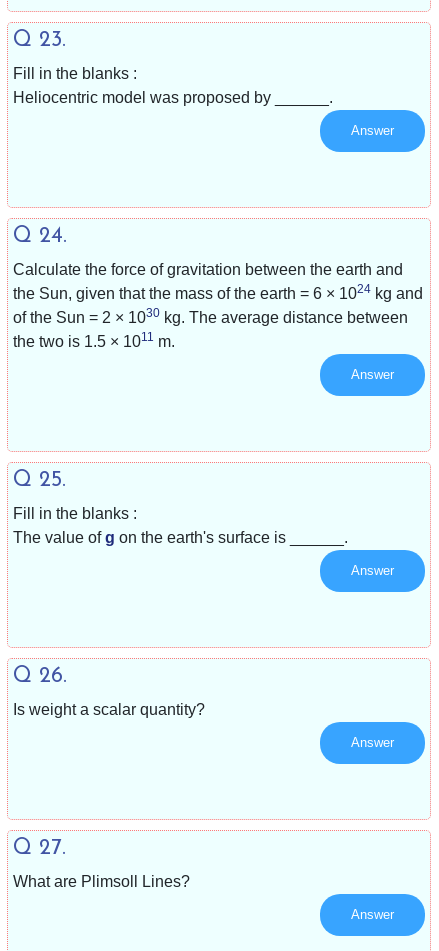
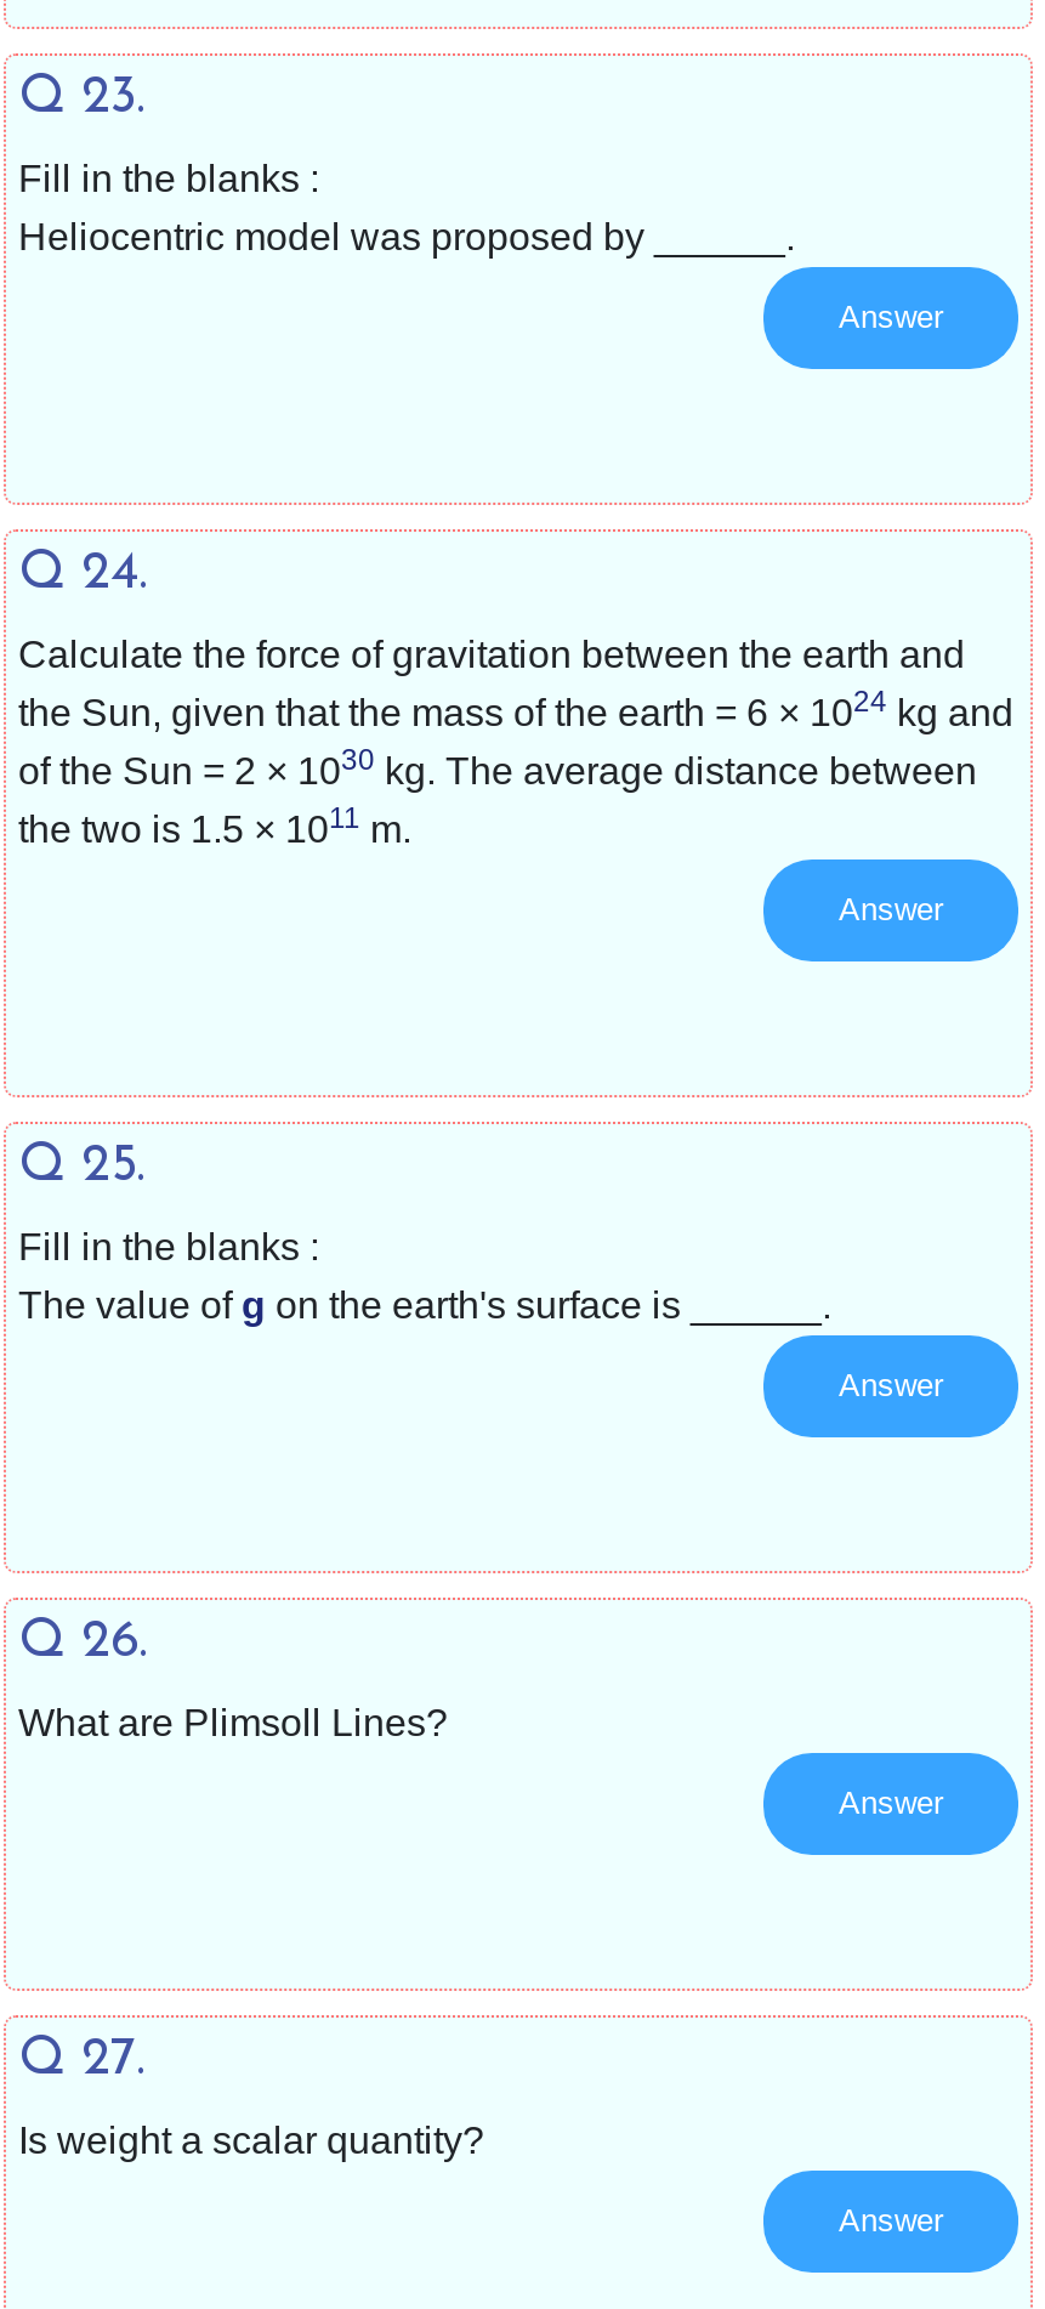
moved [13,701,205,718] -> [18,2120,484,2161]: Is weight a scalar quantity?
moved [13,873,190,890] -> [18,1702,448,1743]: What are Plimsoll Lines?

